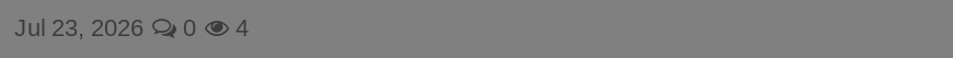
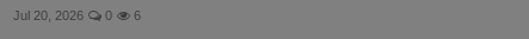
[14,15,143,41] Jul 23, 2026 -> [13,9,84,23] Jul 20, 2026
[229,15,249,41] 4 -> [130,9,141,23] 6

